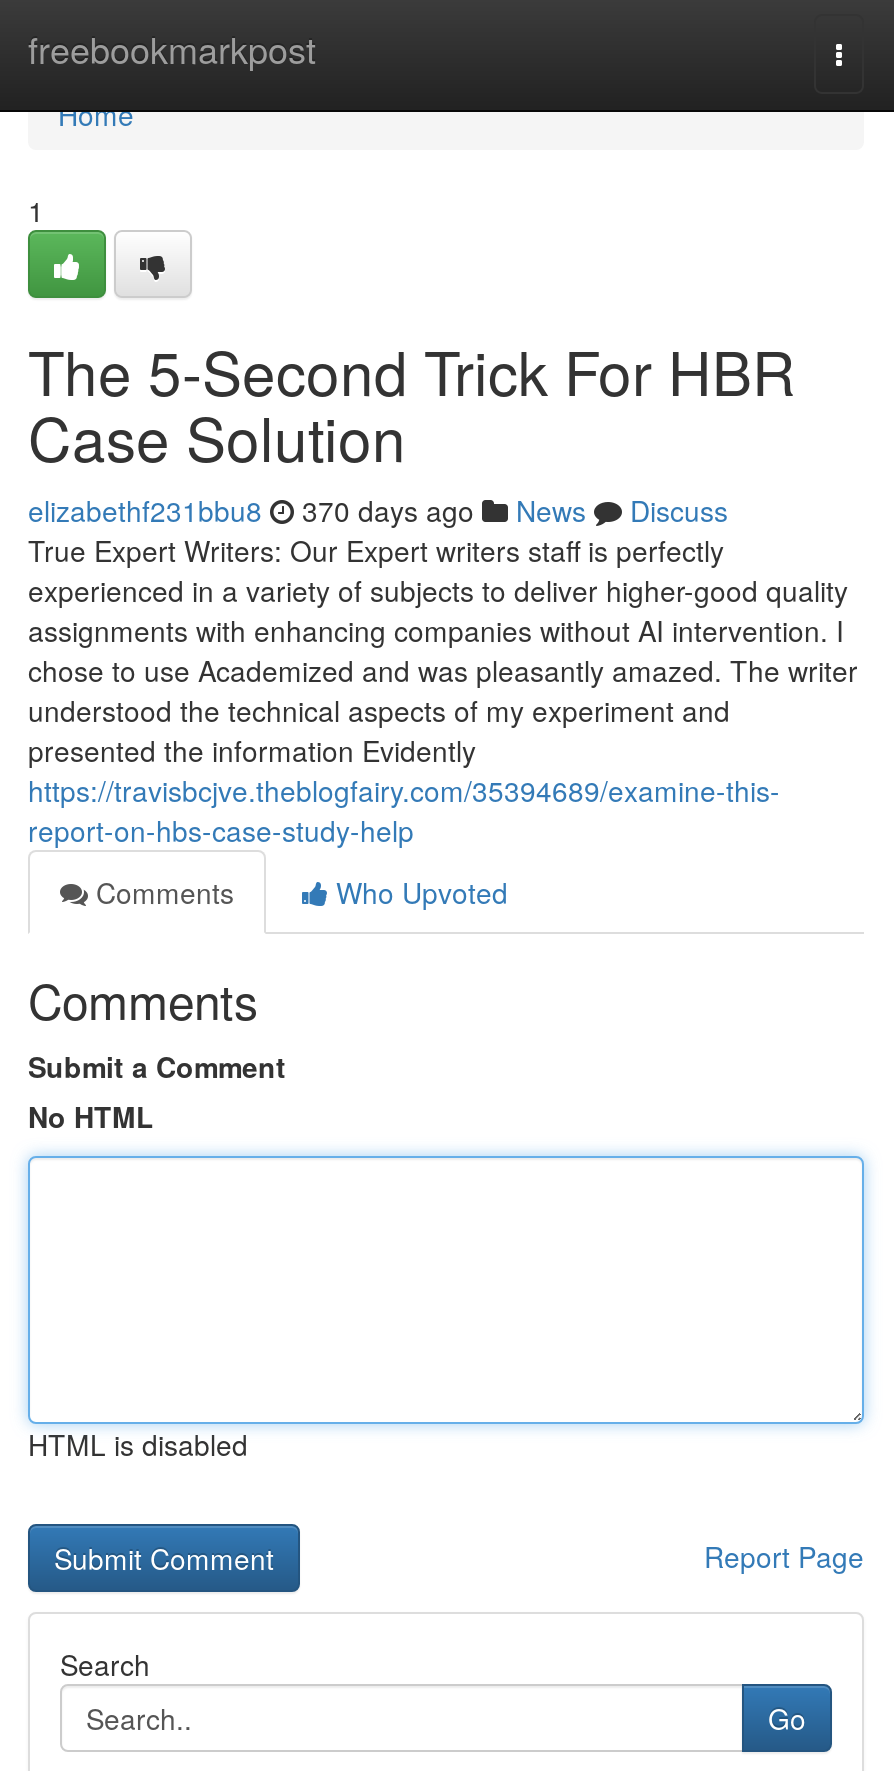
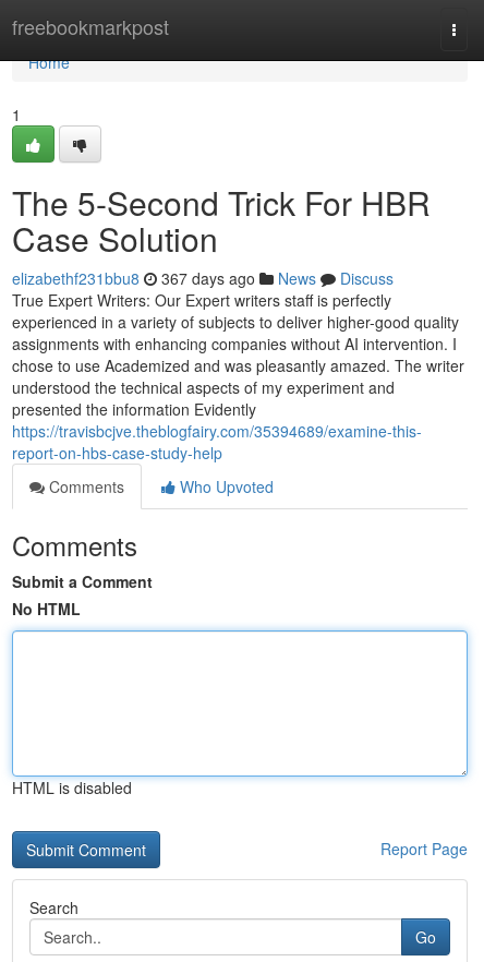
[28,490,728,530] elizabethf231bbu8 370 days ago News Discuss -> [12,267,394,289] elizabethf231bbu8 367 days ago News Discuss

